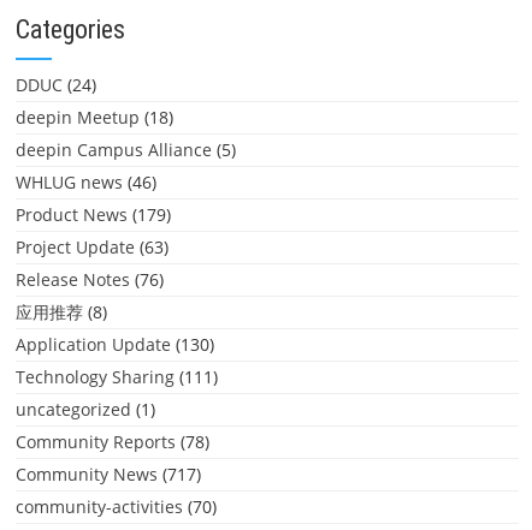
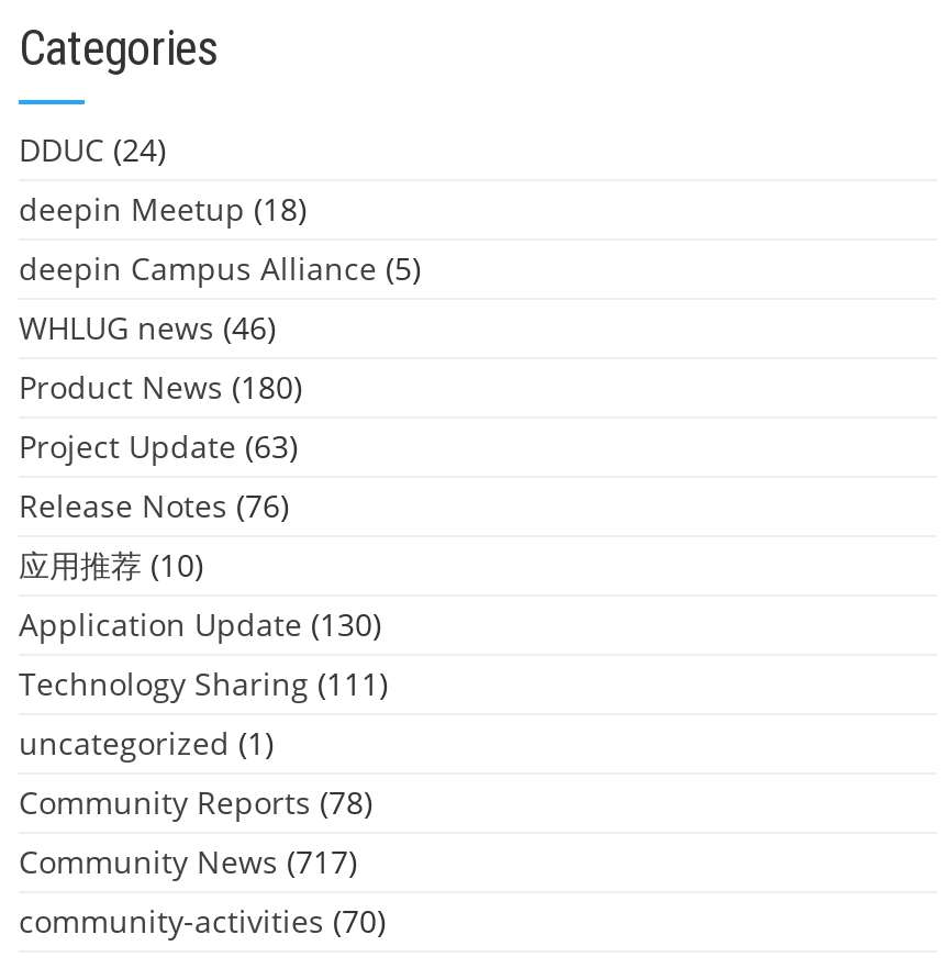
[16,204,171,227] Product News (179) -> [19,367,302,409] Product News (180)
[16,301,107,324] 应用推荐(8) -> [19,545,203,587] 应用推荐(10)

